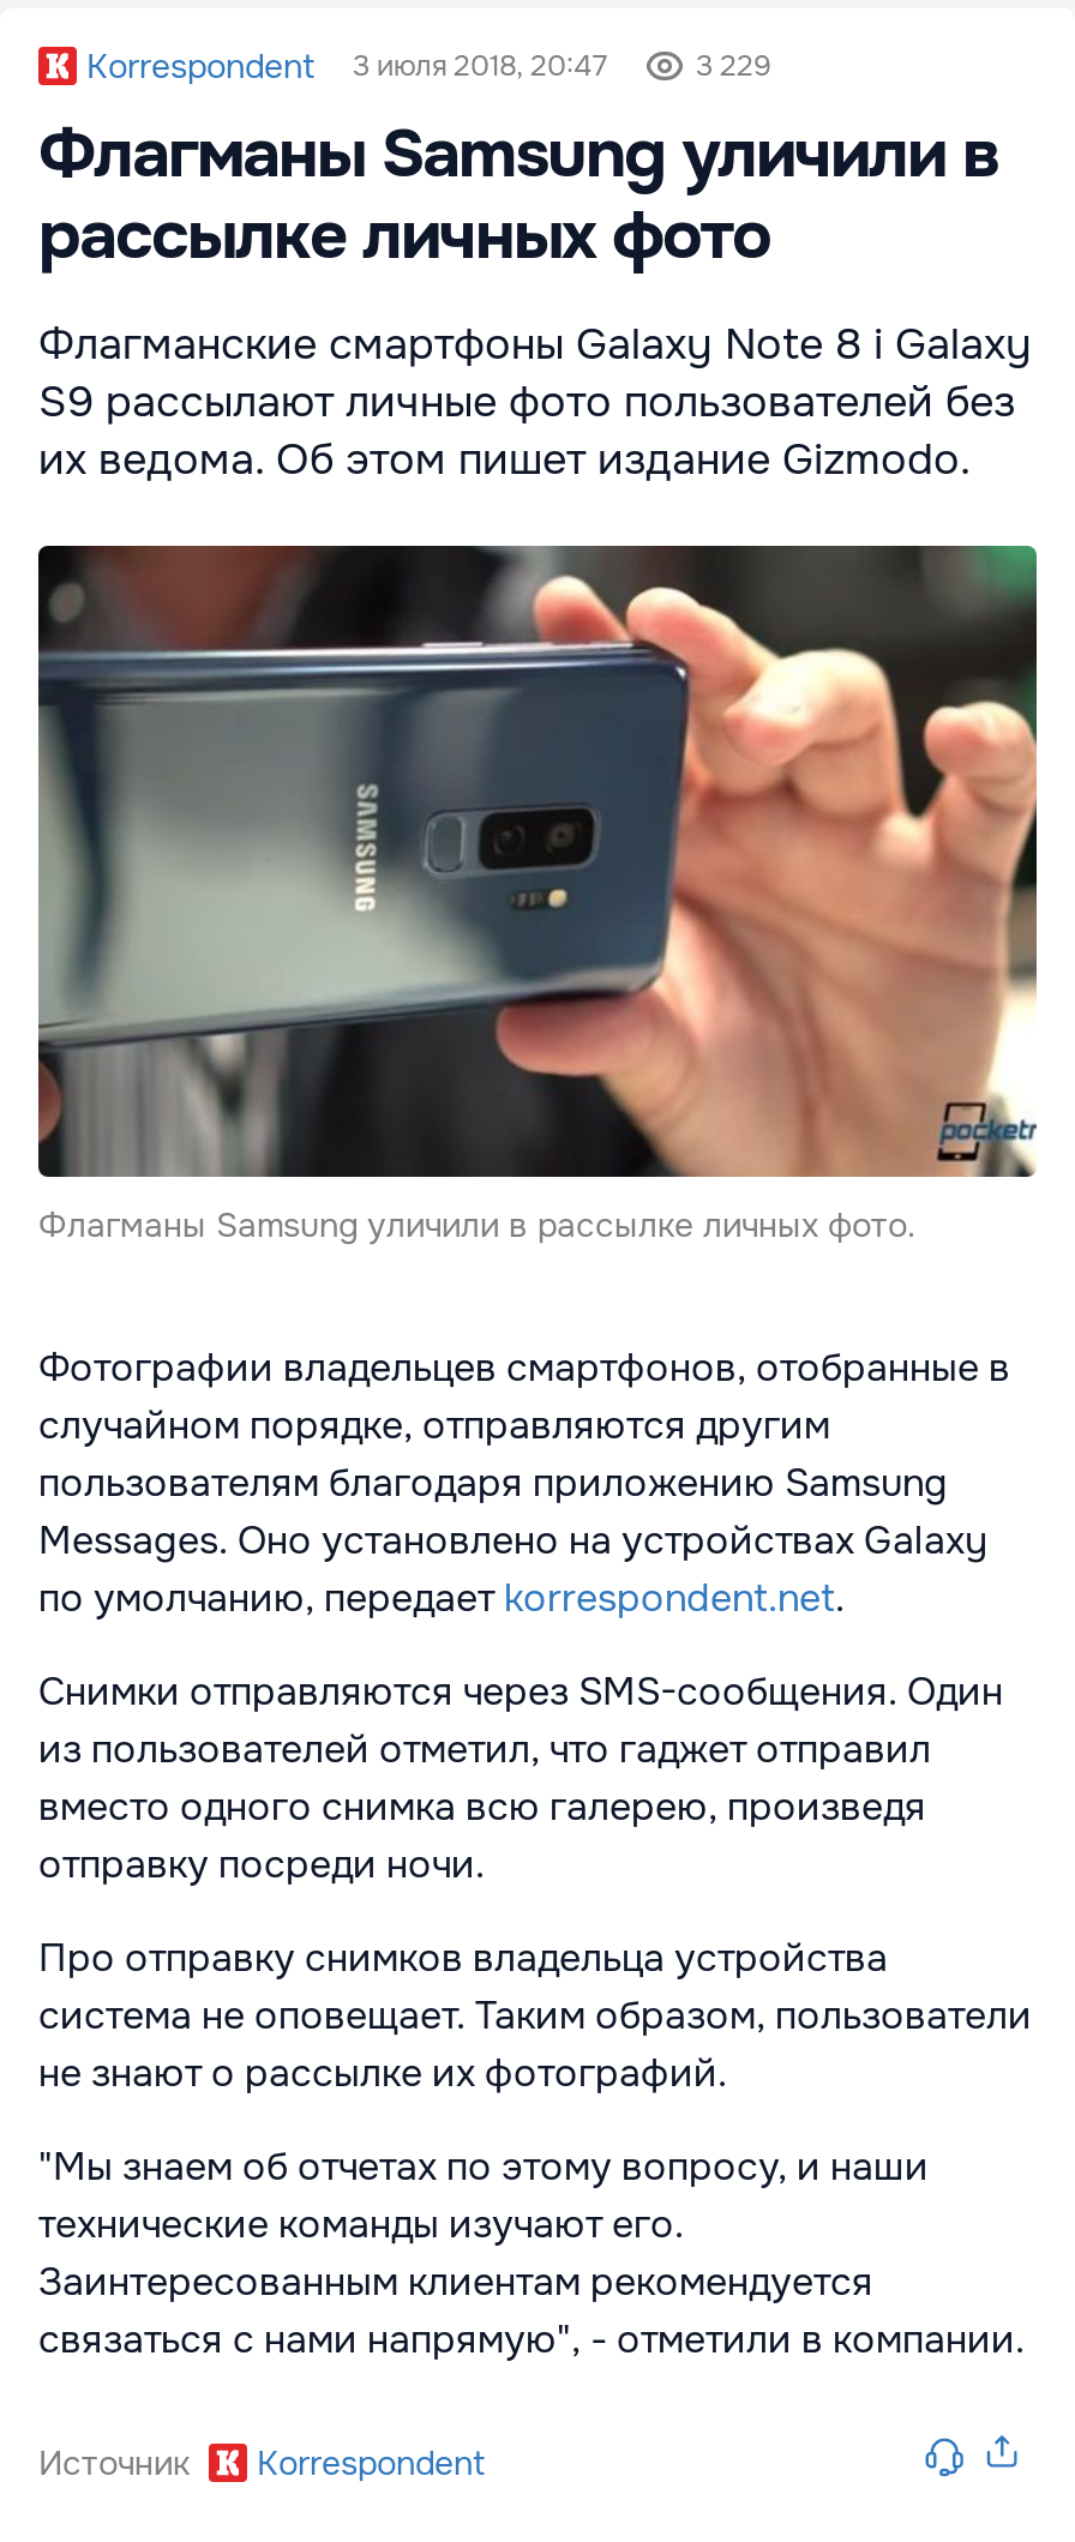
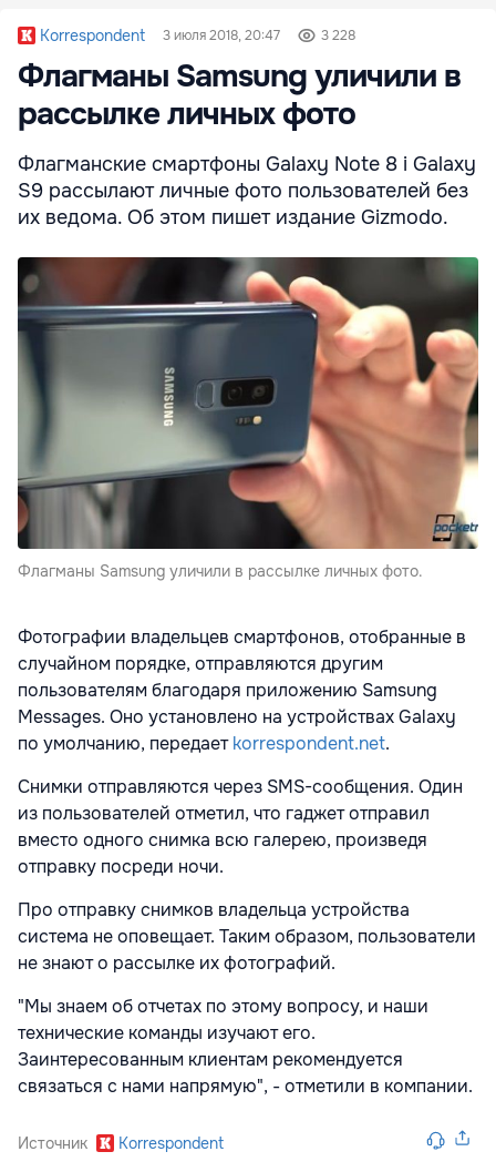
[696,48,770,86] 3 229 -> [321,27,355,45] 3 228

